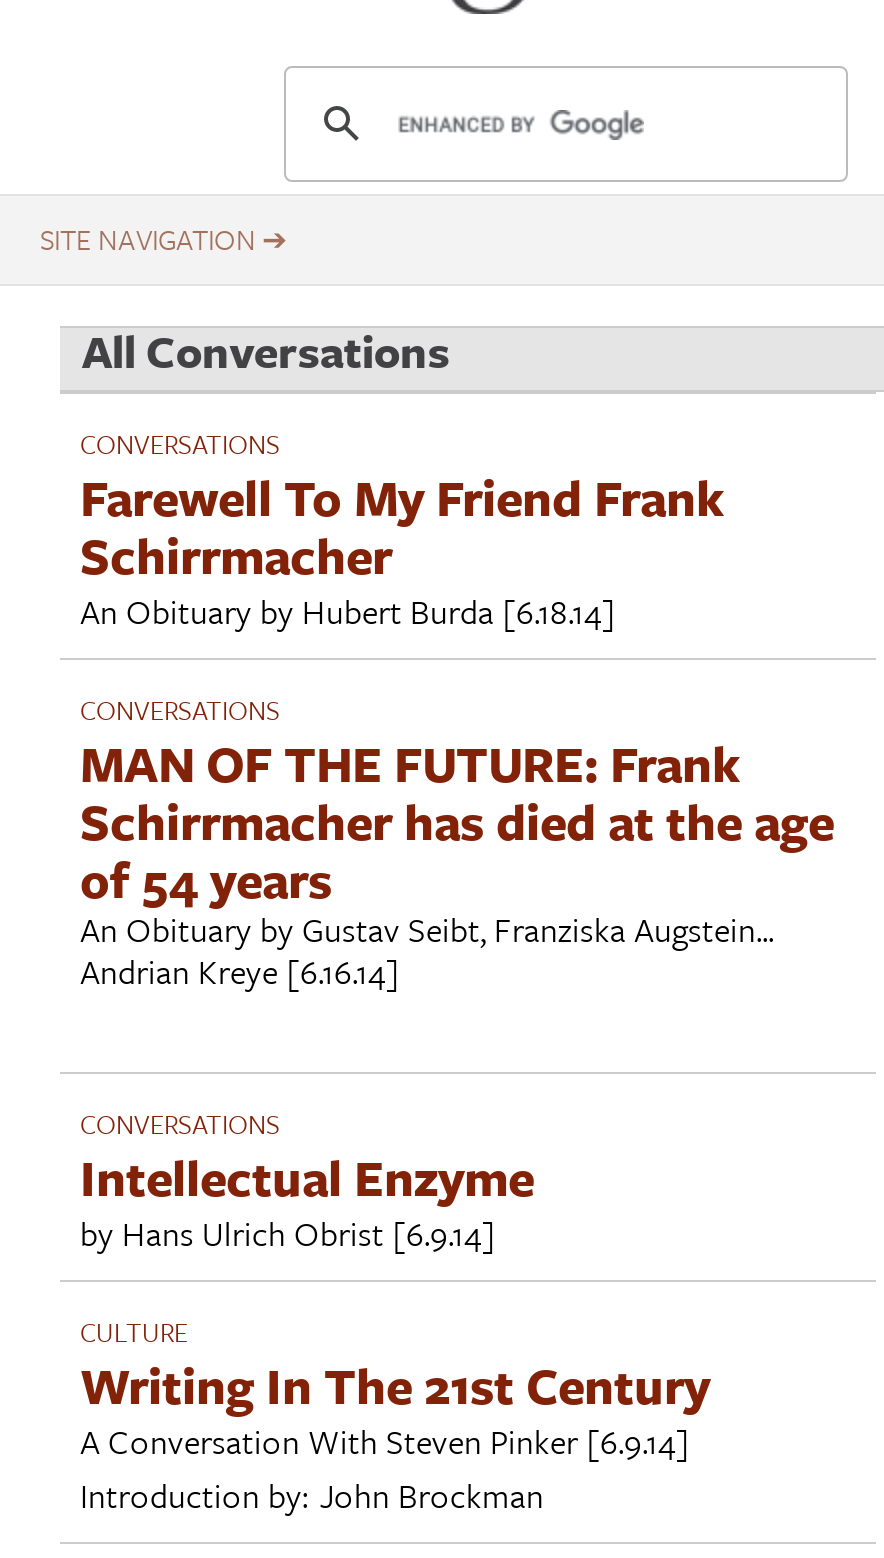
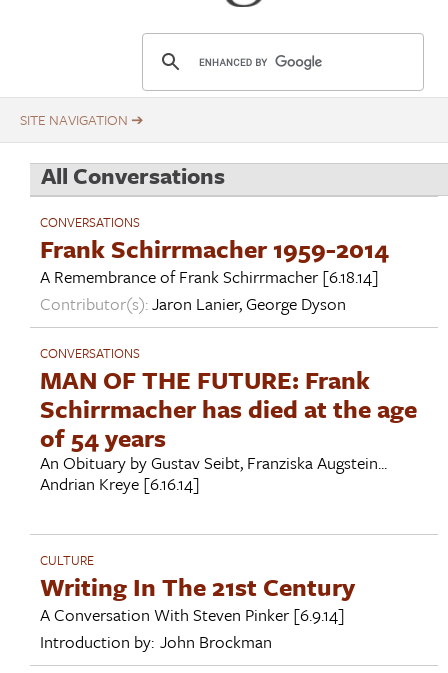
[80,461,724,635] Farewell To My Friend Frank | Schirrmacher | An Obituary by Hubert Burda [6.18.14] -> [40,231,389,316] Frank Schirrmacher 1959-2014 | A Remembrance of Frank Schirrmacher [6.18.14] | Contributor(s): Jaron Lanier, George Dyson
[80,1103,534,1257] CONVERSATIONS | Intellectual Enzyme | by Hans Ulrich Obrist [6.9.14] -> none

